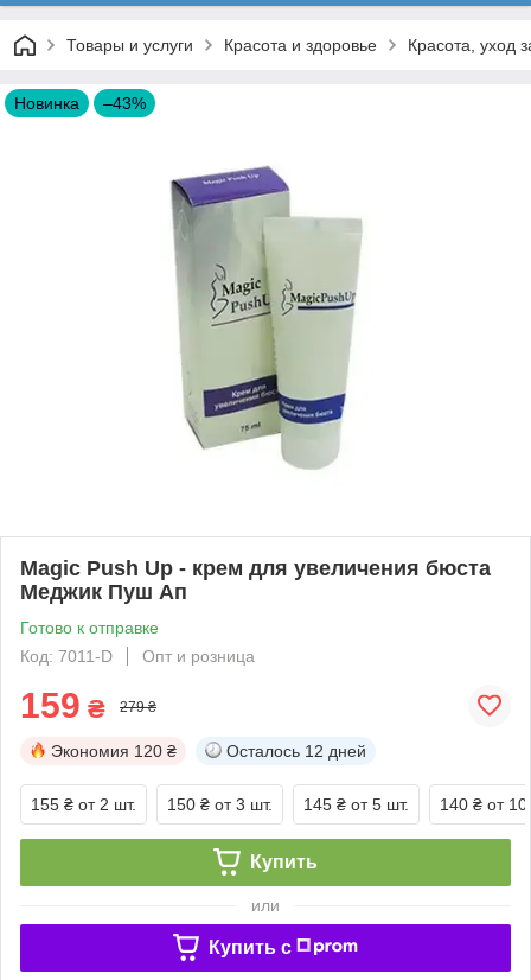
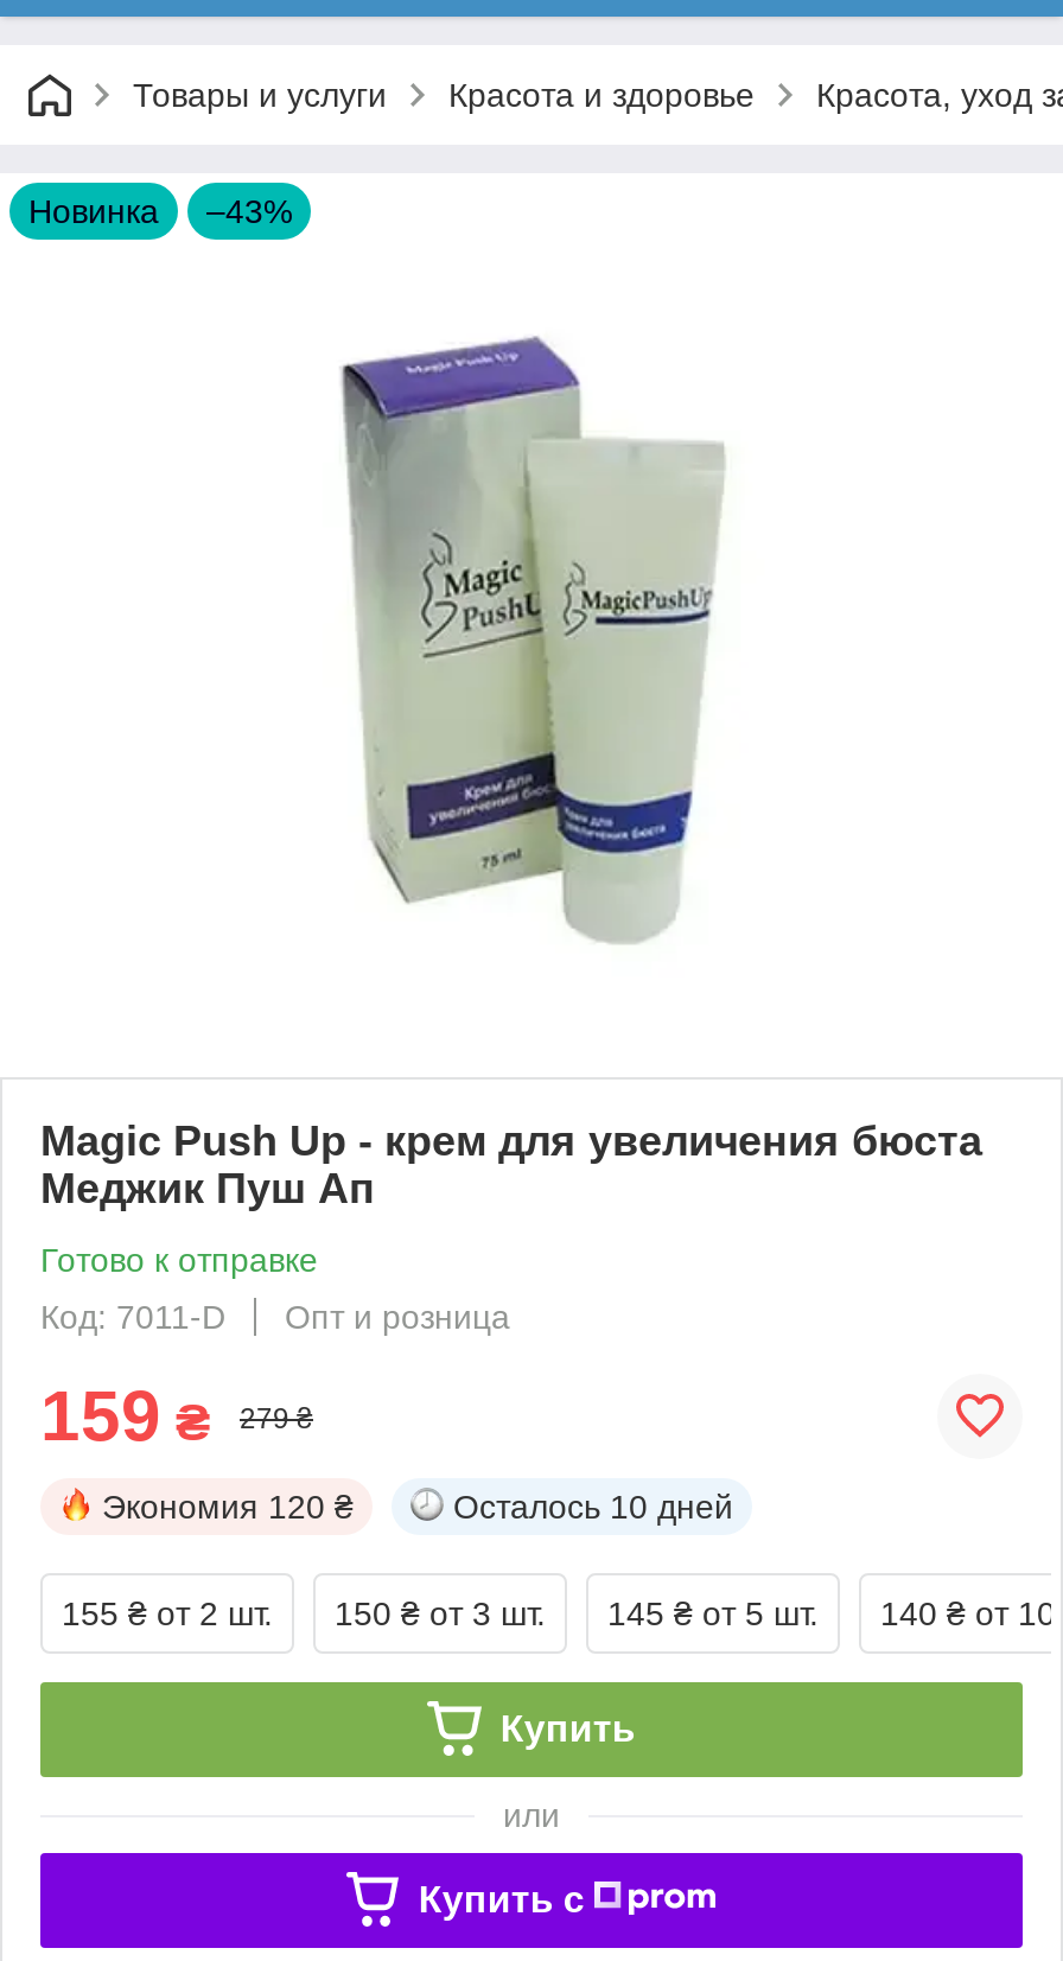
[226,741,366,760] Осталось 12 дней -> [453,1487,733,1525] Осталось 10 дней

